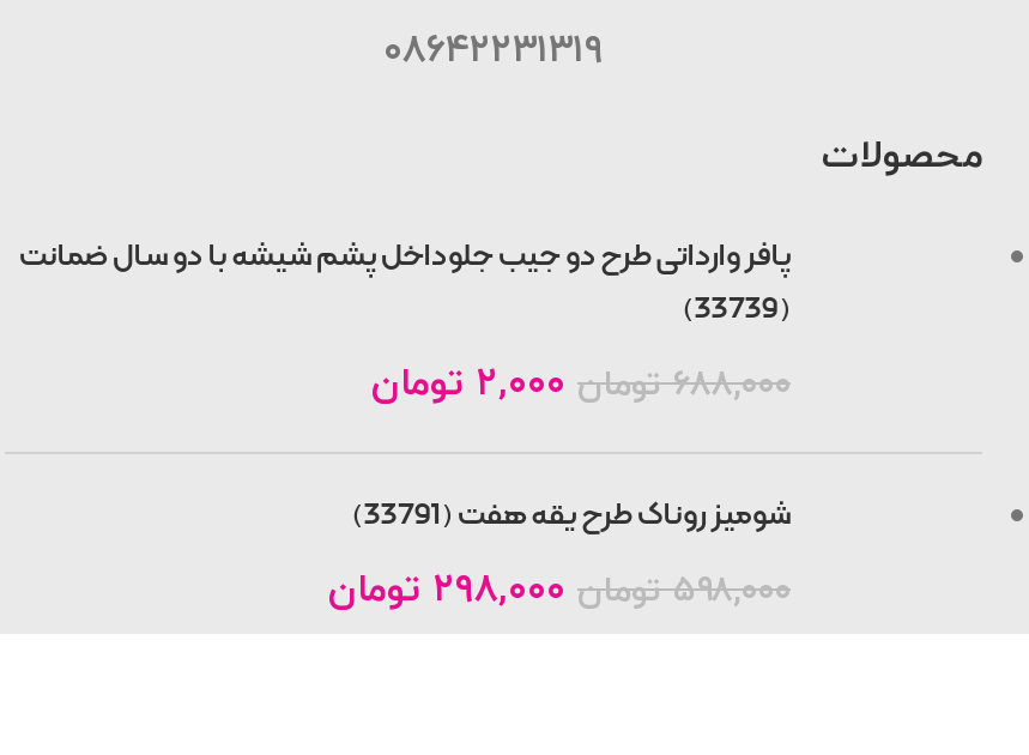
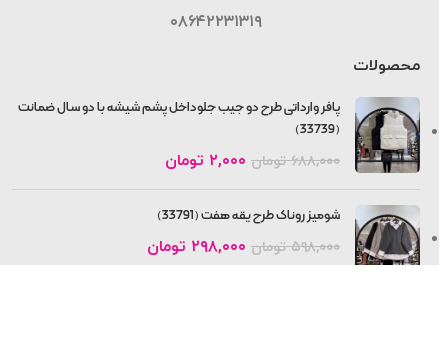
none -> [354,97,421,174] [image]
none -> [354,205,421,266] [image]

